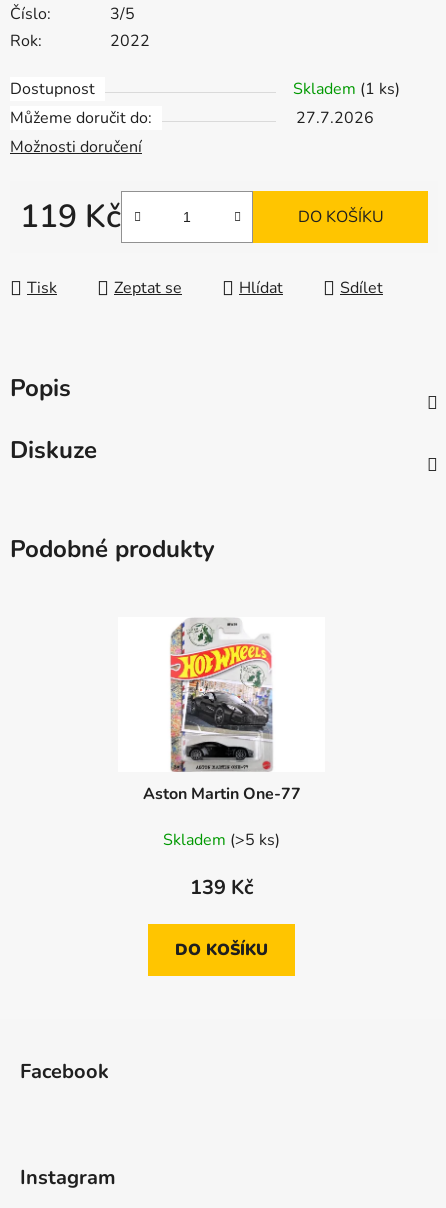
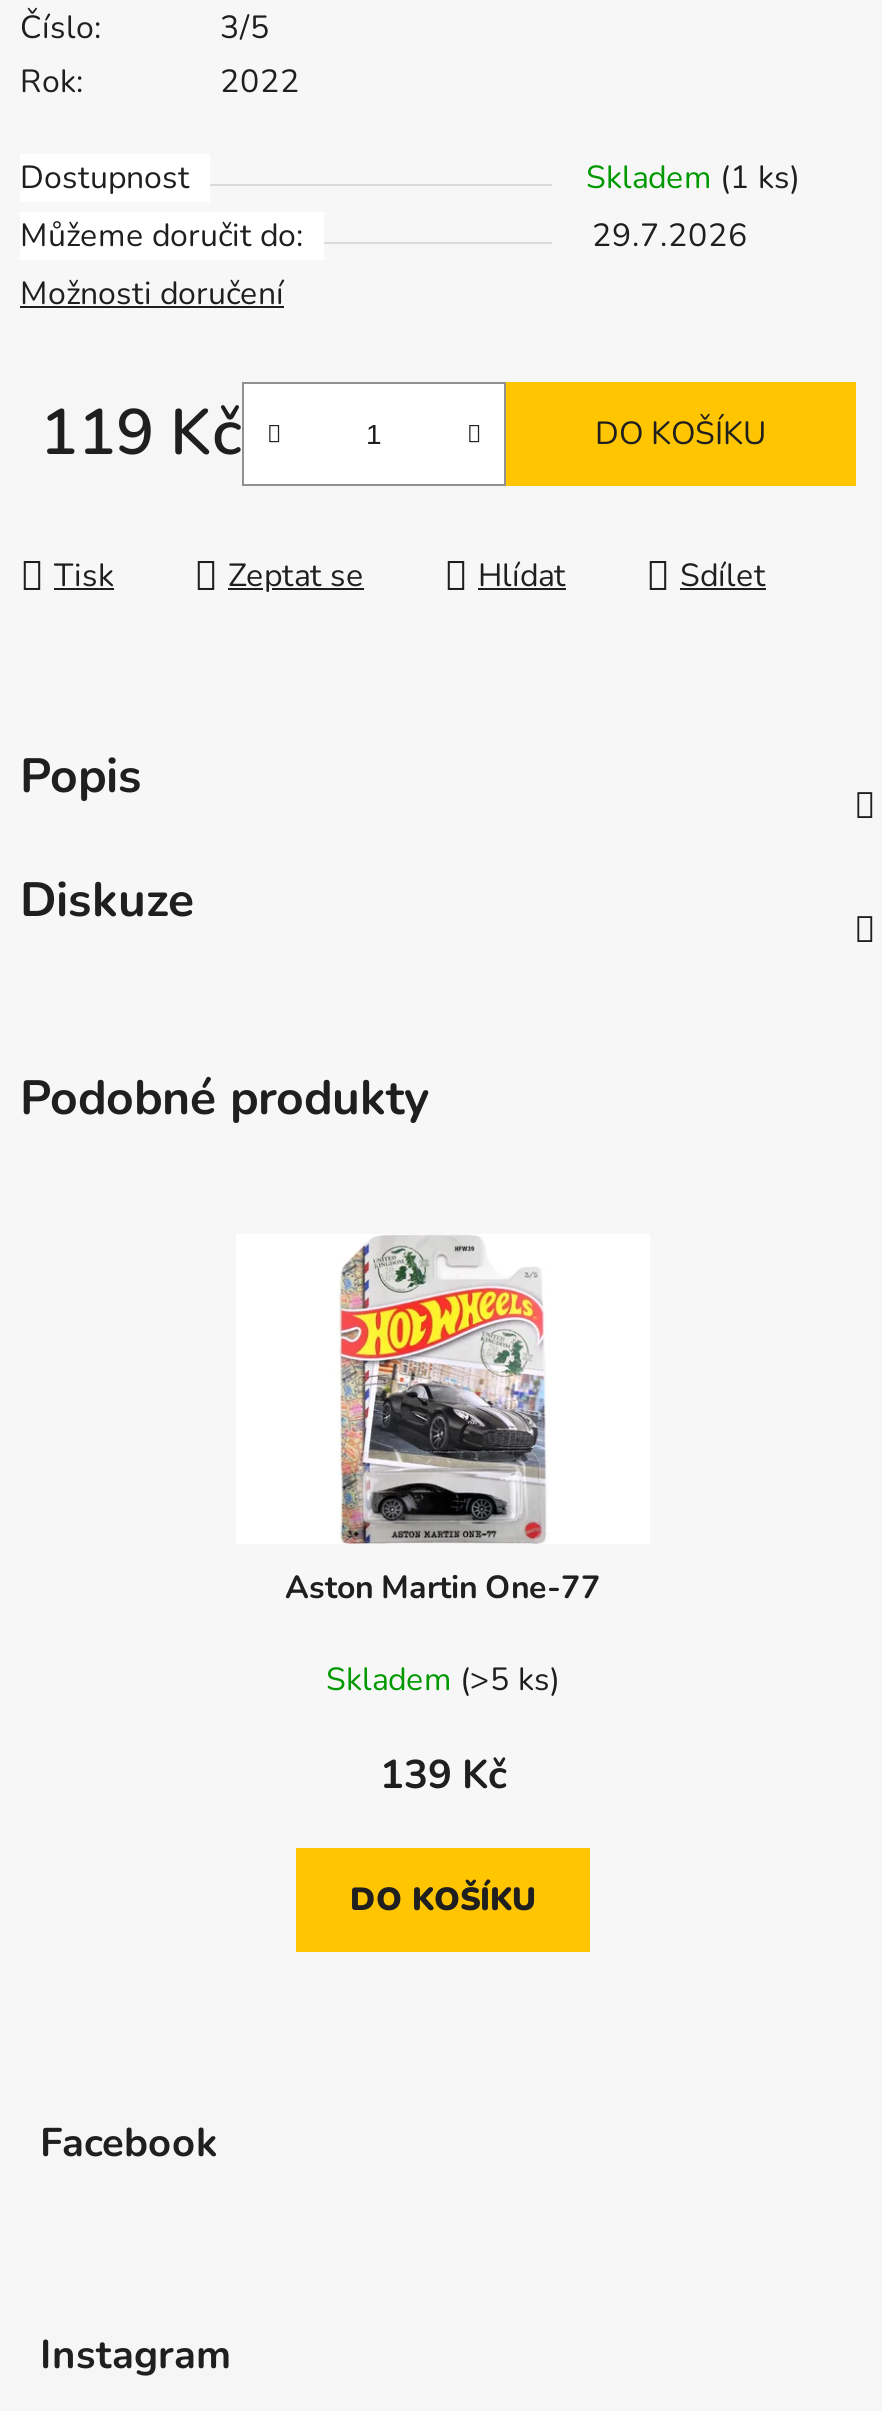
[296,107,374,129] 27.7.2026 -> [592,214,748,258] 29.7.2026

